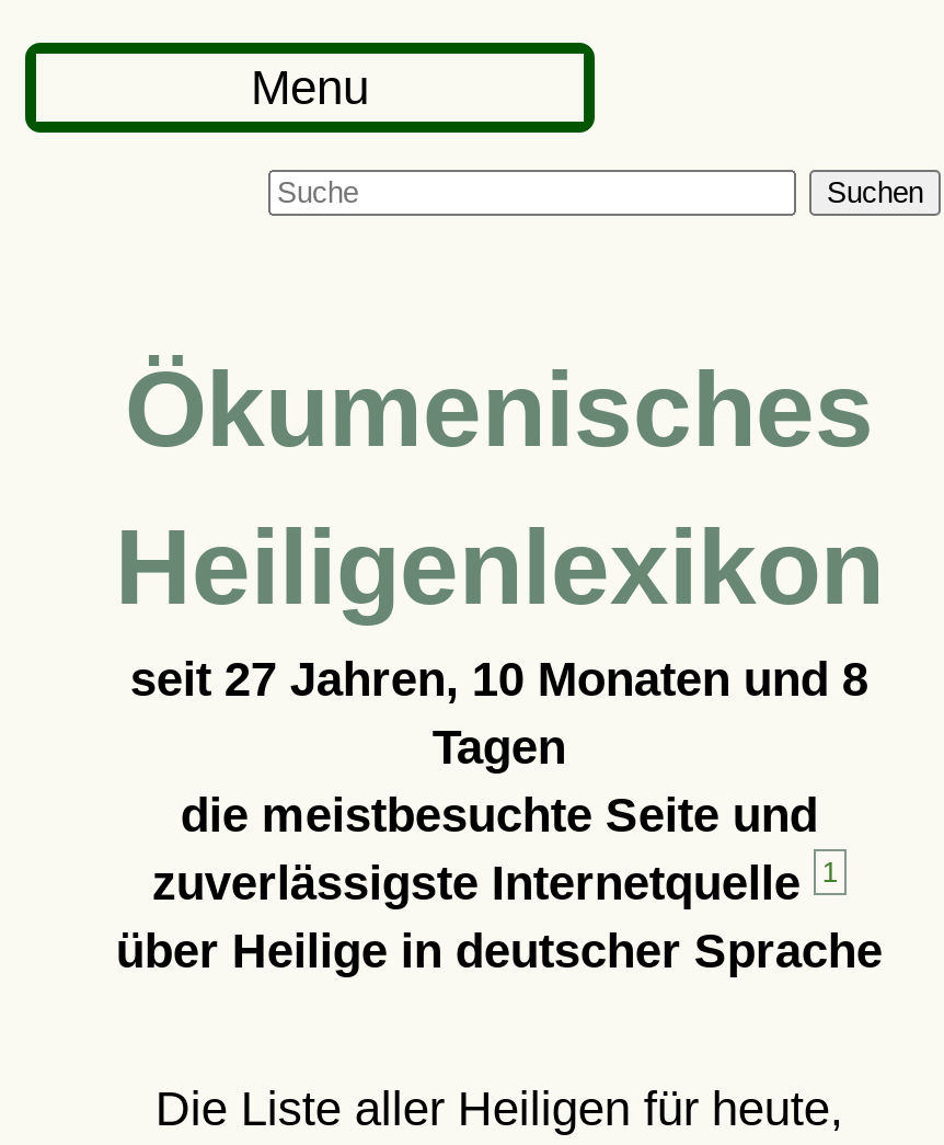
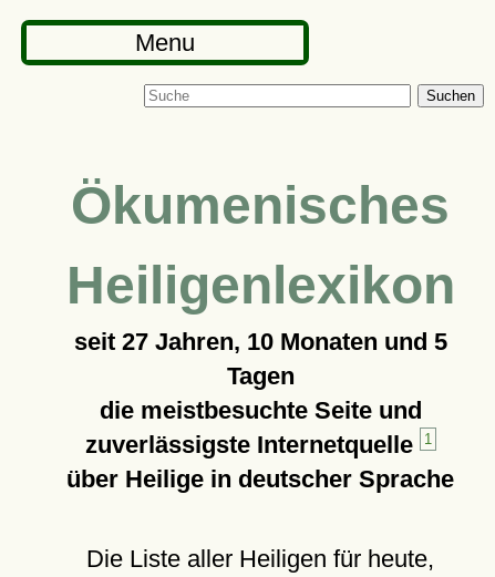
[130,652,868,707] seit 27 Jahren, 10 Monaten und 8 -> [74,328,447,356] seit 27 Jahren, 10 Monaten und 5

